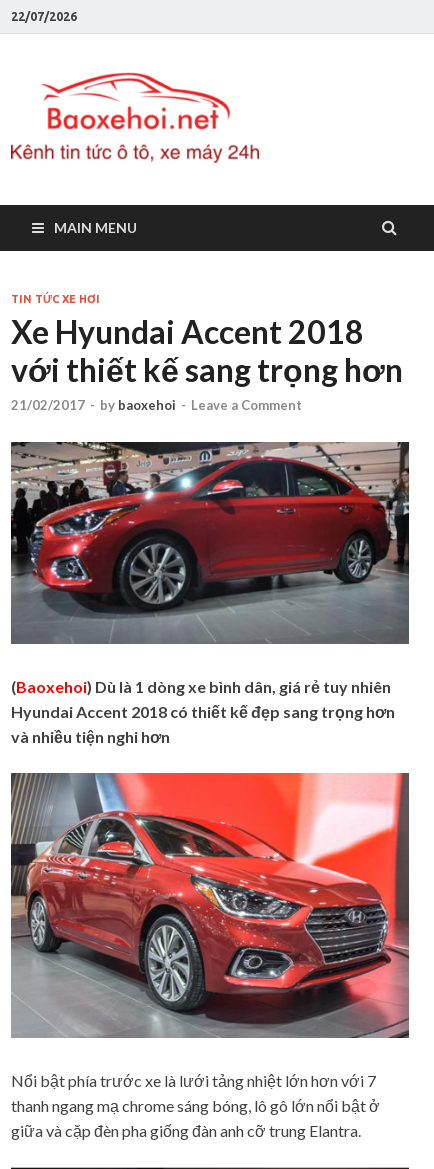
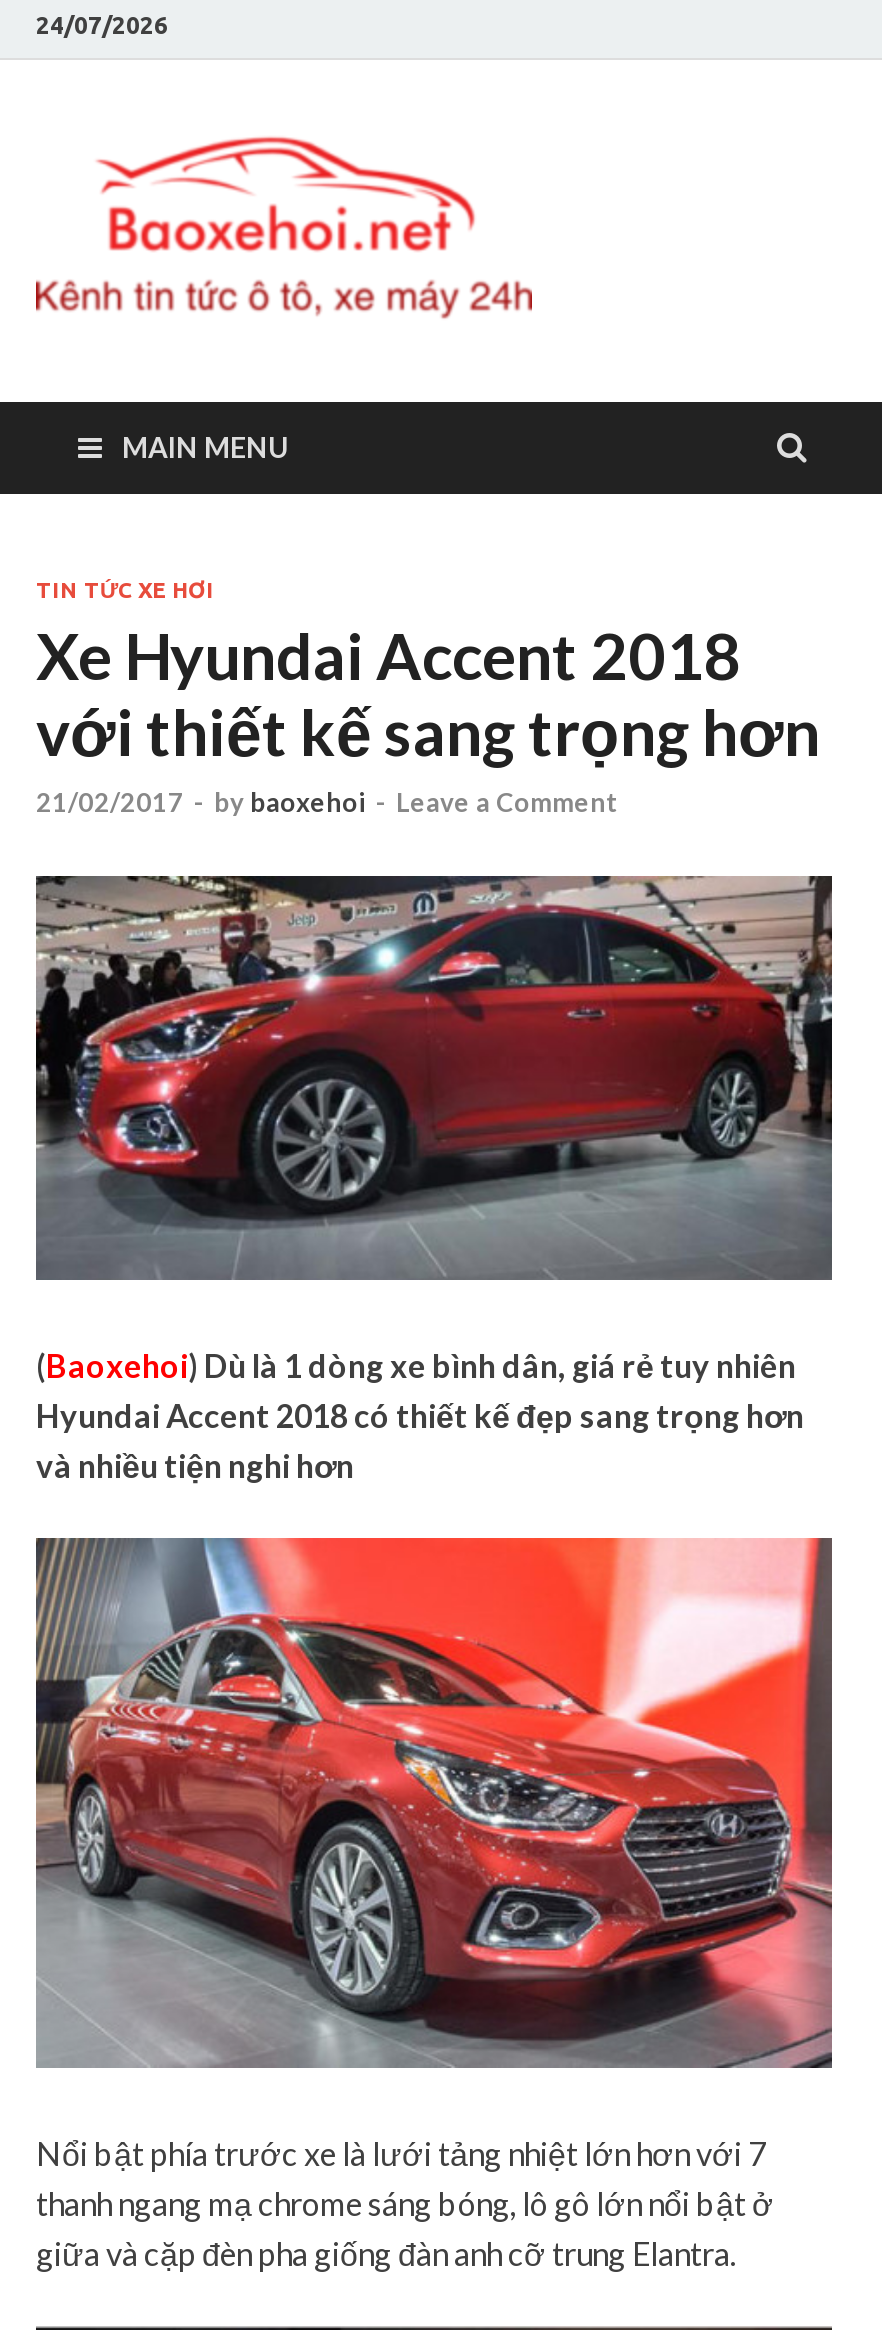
[11,9,77,22] 22/07/2026 -> [36,11,168,37] 24/07/2026

